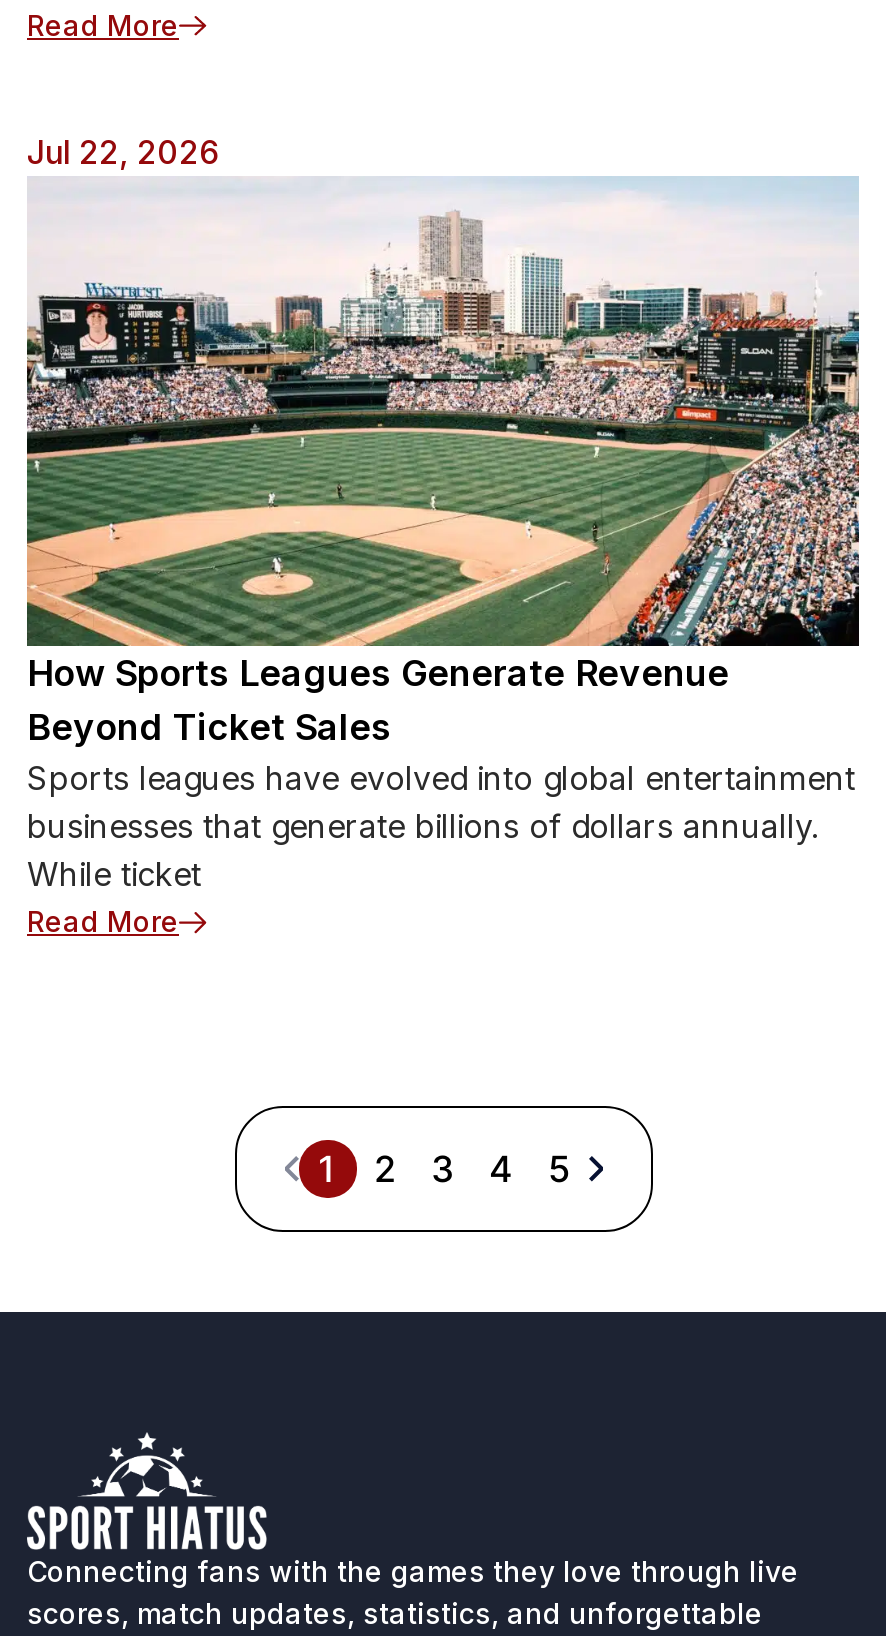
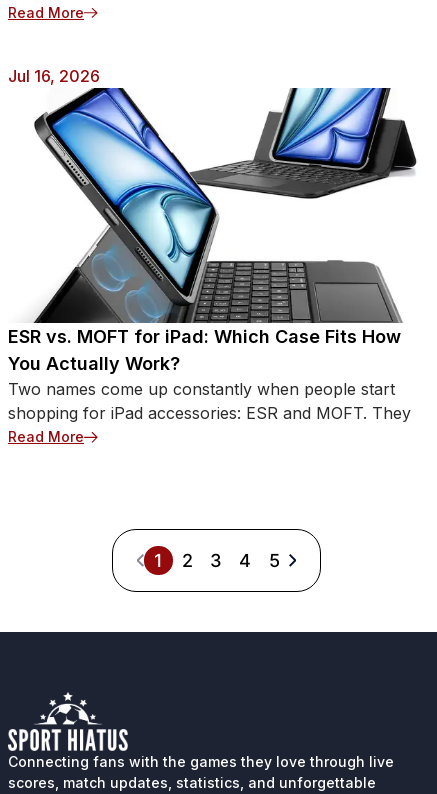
[27,133,219,173] Jul 22, 2026 -> [8,66,100,86] Jul 16, 2026
[25,176,861,893] [image] | How Sports Leagues Generate Revenue | Beyond Ticket Sales | Sports leagues have evolved into global entertainment | businesses that generate billions of dollars annually. | While ticket -> [8,87,424,422] [image] | ESR vs. MOFT for iPad: Which Case Fits How | You Actually Work? | Two names come up constantly when people start | shopping for iPad accessories: ESR and MOFT. They

